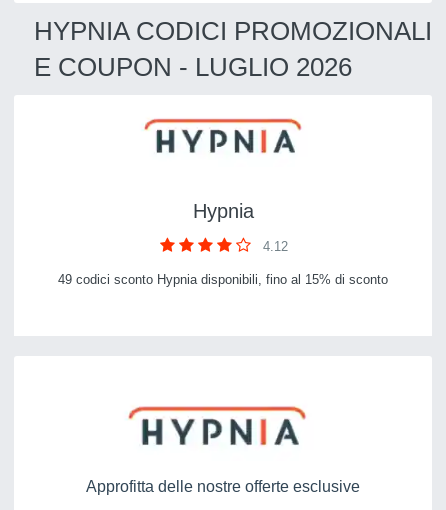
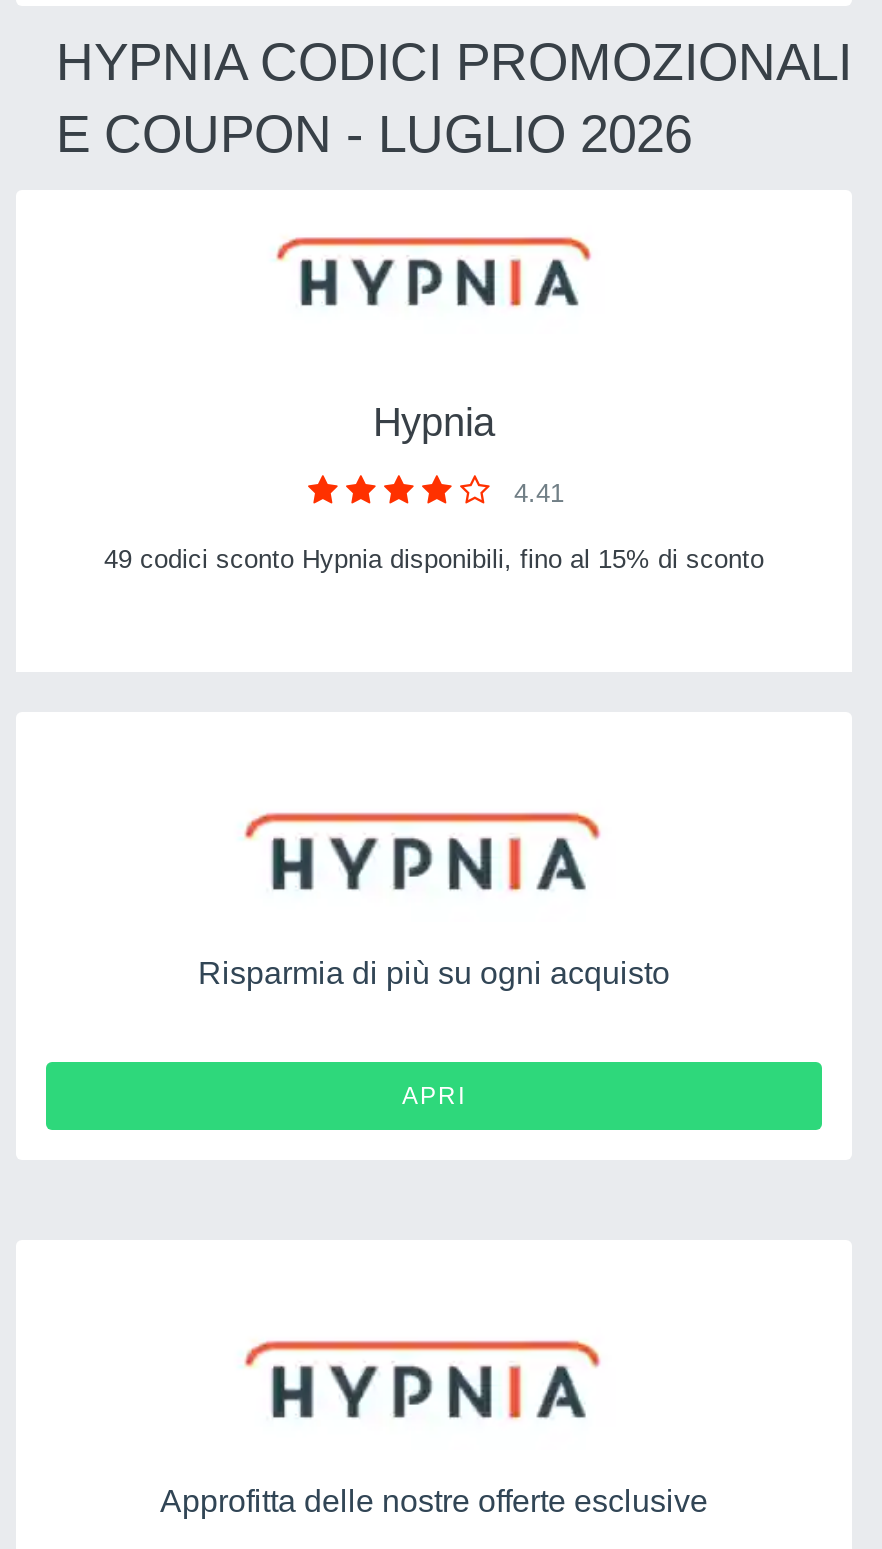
[263,239,288,254] 4.12 -> [514,477,564,507] 4.41
none -> [198,955,670,989] Risparmia di più su ogni acquisto
none -> [402,1081,466,1109] APRI

